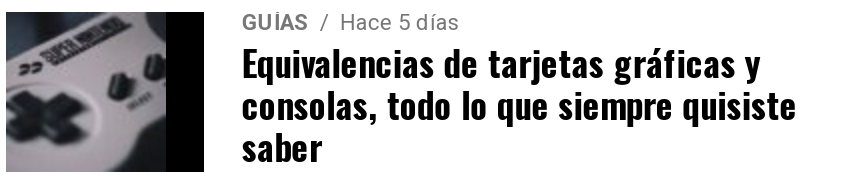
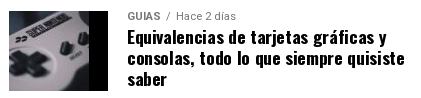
[242,10,460,36] GUÍAS Hace 5 días -> [127,10,236,23] GUÍAS Hace 2 días

